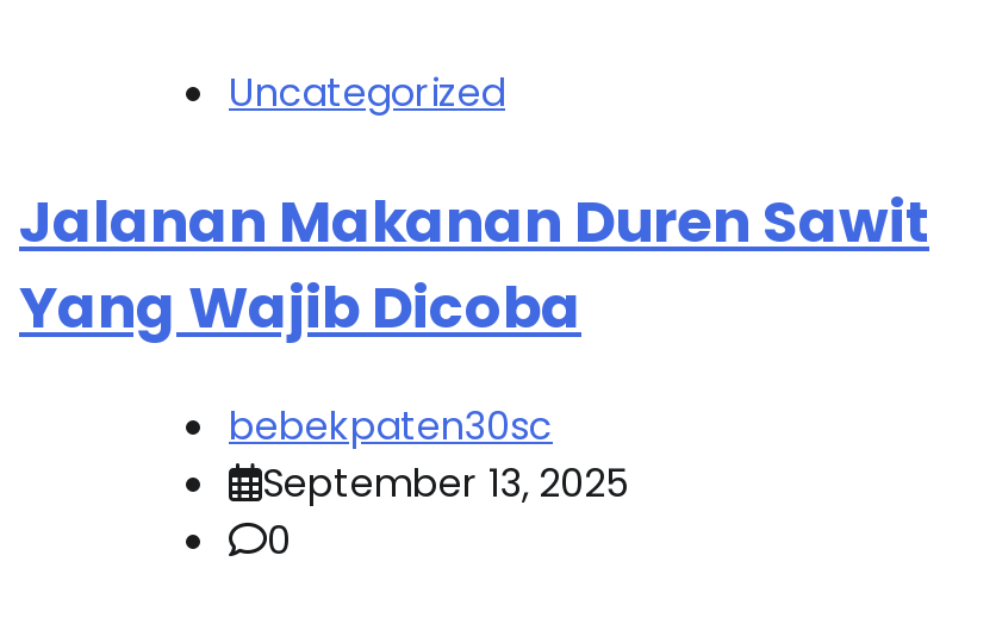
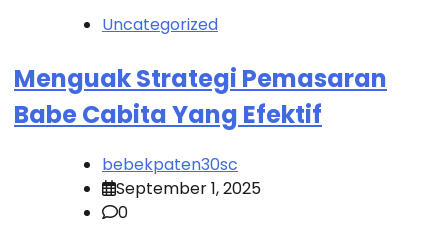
[19,182,929,347] Jalanan Makanan Duren Sawit | Yang Wajib Dicoba -> [14,62,387,131] Menguak Strategi Pemasaran | Babe Cabita Yang Efektif
[262,456,629,511] September 13, 2025 -> [116,177,261,200] September 1, 2025

